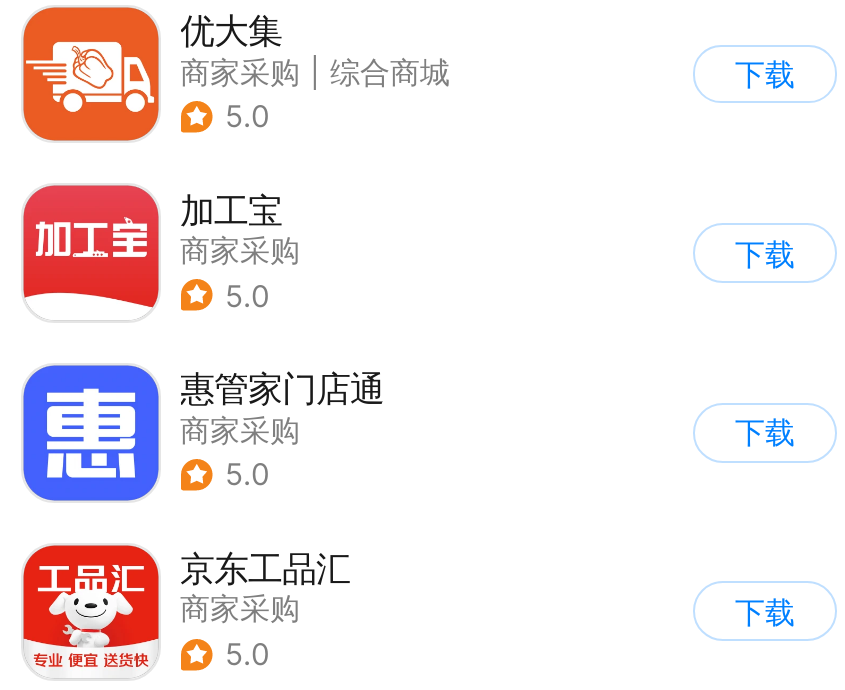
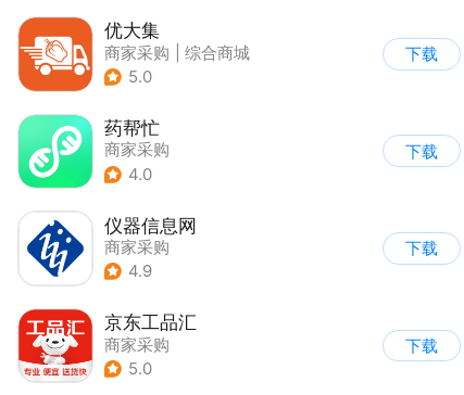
[21,183,282,321] [image] | 加工宝 -> [17,114,159,189] [image] | 药帮忙
[225,279,269,315] 5.0 -> [128,165,152,184] 4.0
[21,363,384,503] [image] | 惠管家门店通 -> [18,212,196,285] [image] | 仪器信息网
[225,458,269,494] 5.0 -> [128,262,152,281] 4.9

